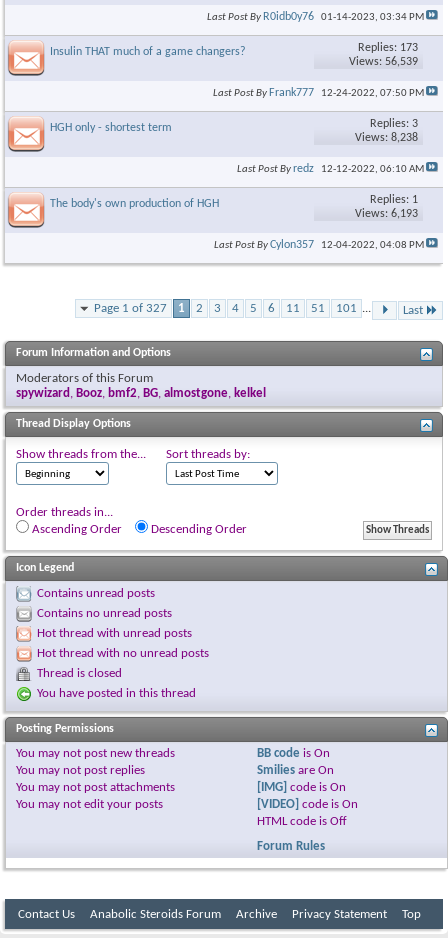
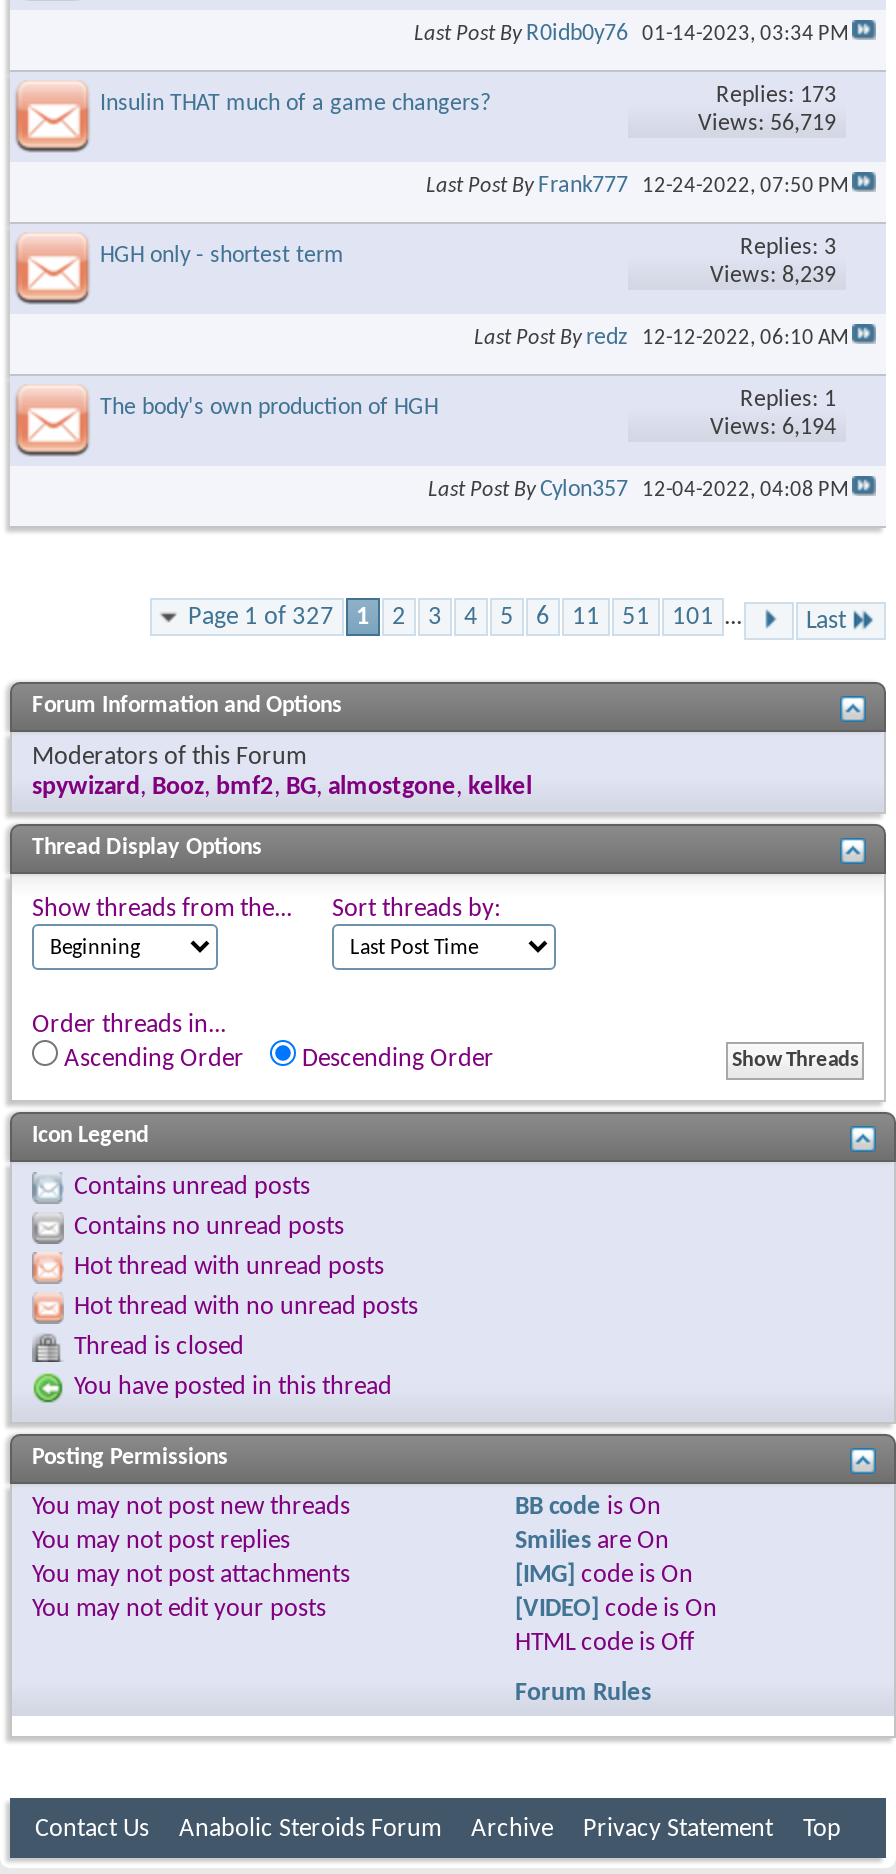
[349,56,418,68] Views: 56,539 -> [698,112,836,136] Views: 56,719
[355,132,418,144] Views: 8,238 -> [710,264,836,288] Views: 8,239
[355,208,418,220] Views: 6,193 -> [710,416,836,440] Views: 6,194

